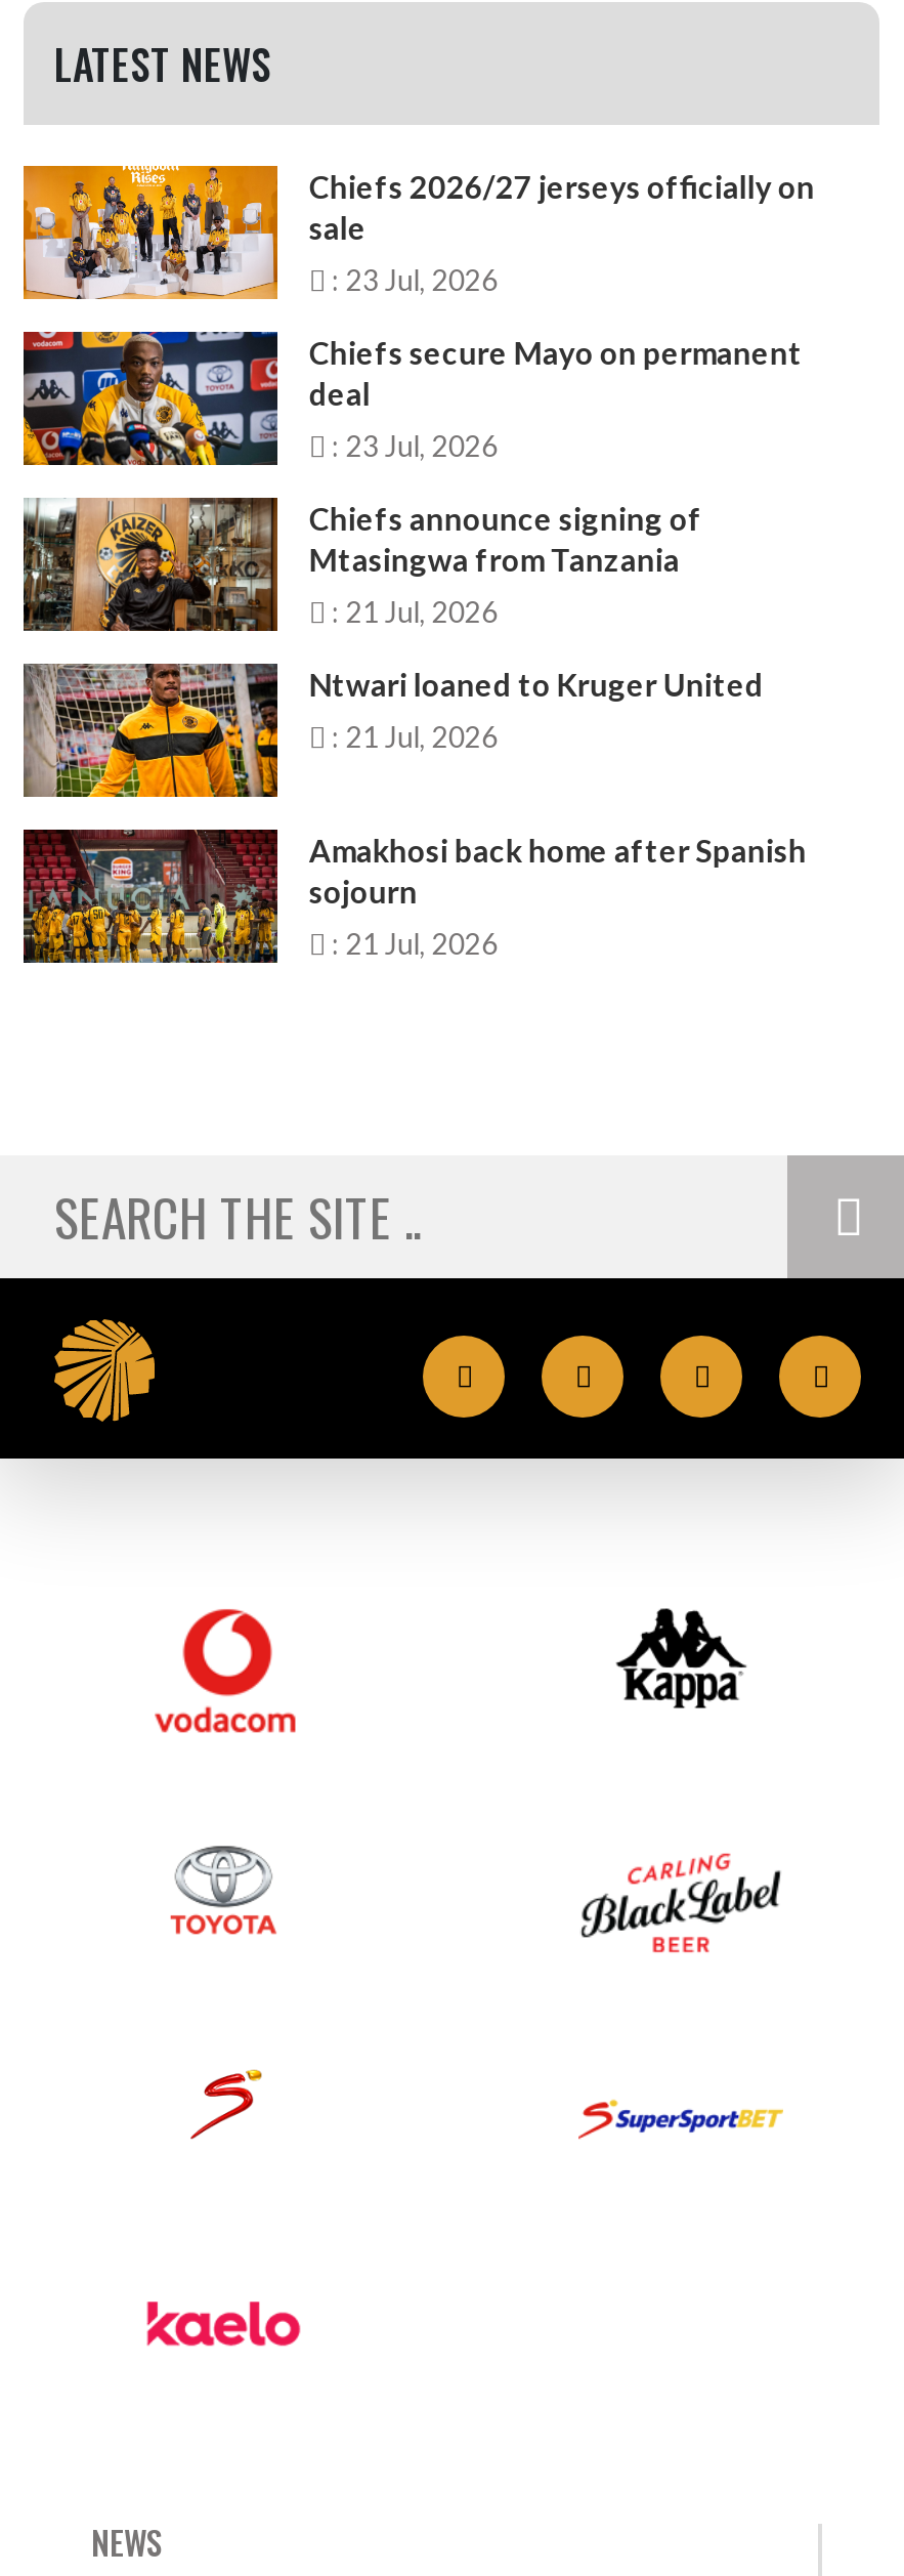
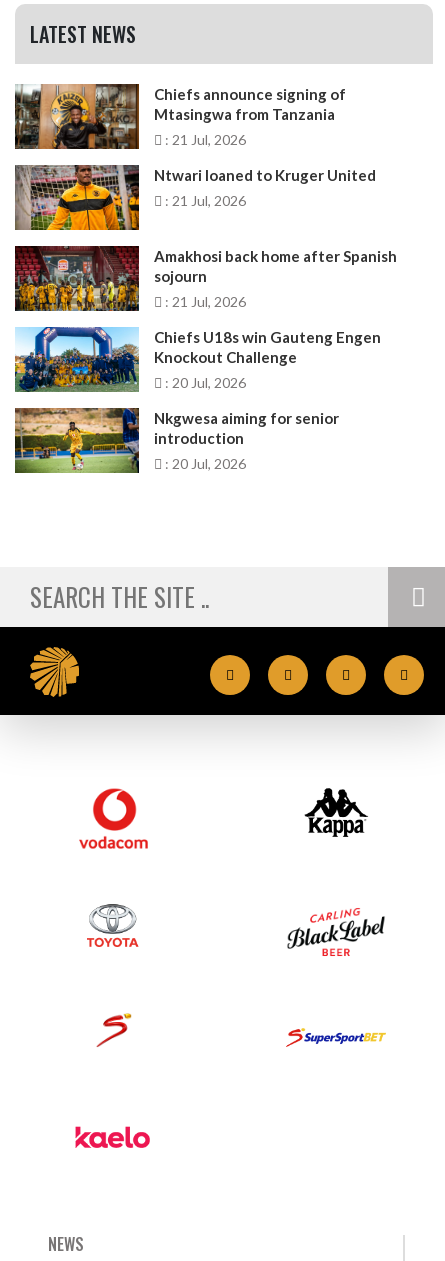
[21,164,815,462] [image] | Chiefs 2026/27 jerseys officially on | sale | : 23 Jul, 2026 | Chiefs secure Mayo on permanent | deal | : 23 Jul, 2026 -> none
[21,330,279,467] [image] -> none
moved [19,496,806,960] -> [13,83,397,310]: [image] | Chiefs announce signing of | Mtasingwa from Tanzania | ... | sojourn | : 21 Jul, 2026
none -> [14,326,381,472] [image] | Chiefs U18s win Gauteng Engen | Knockout Challenge | : 20 Jul, 2026 | Nkgwesa aiming for senior | introduction | : 20 Jul, 2026
none -> [14,407,139,474] [image]

